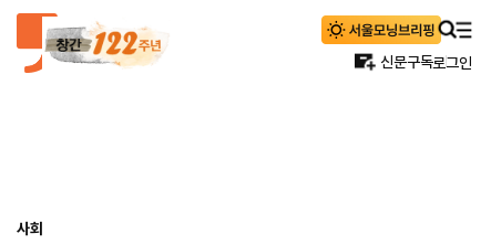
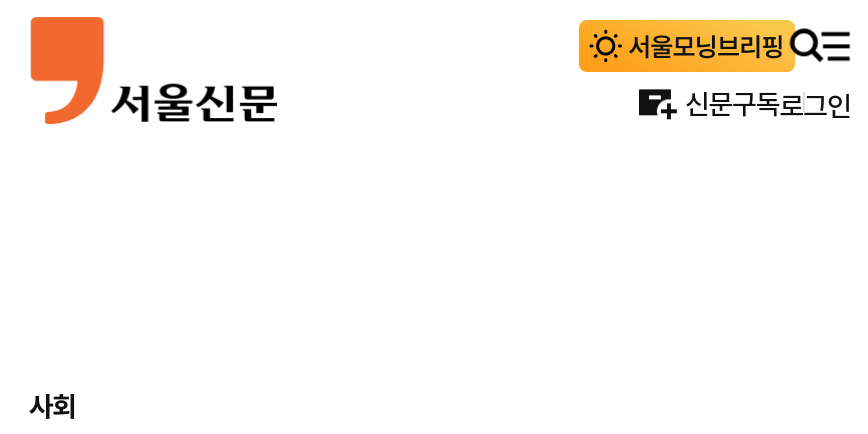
[21,12,163,72] [image] -> [35,16,291,124] [image]

